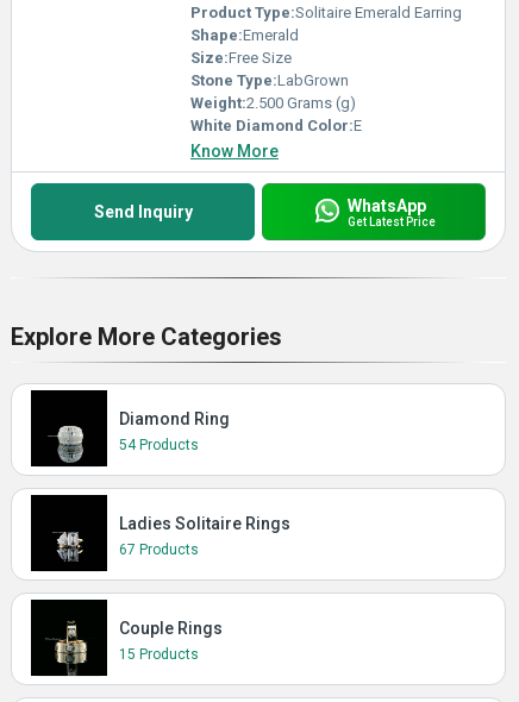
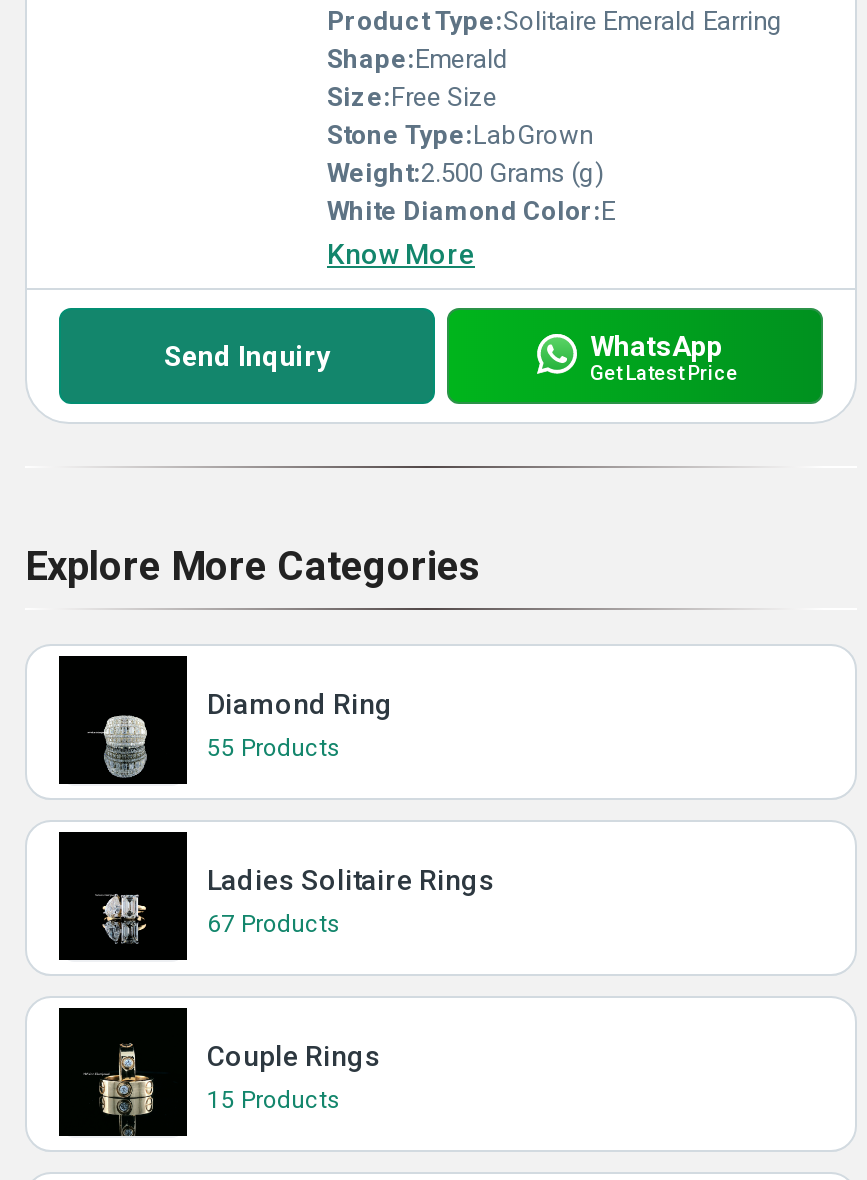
[119,437,199,453] 54 Products -> [207,734,341,762] 55 Products

